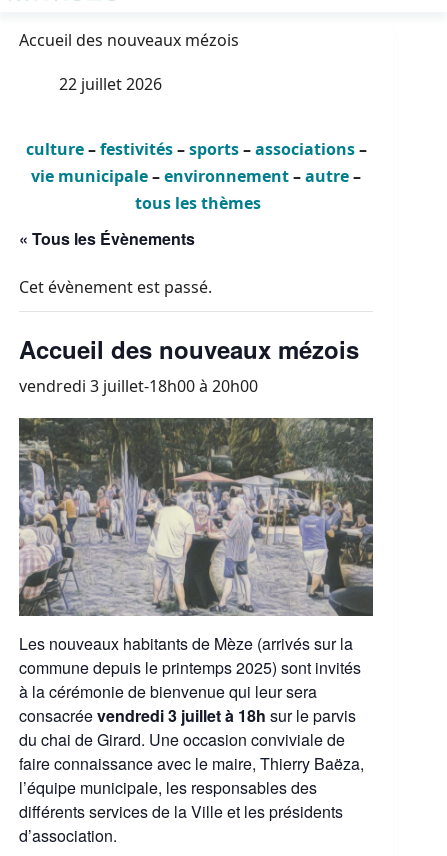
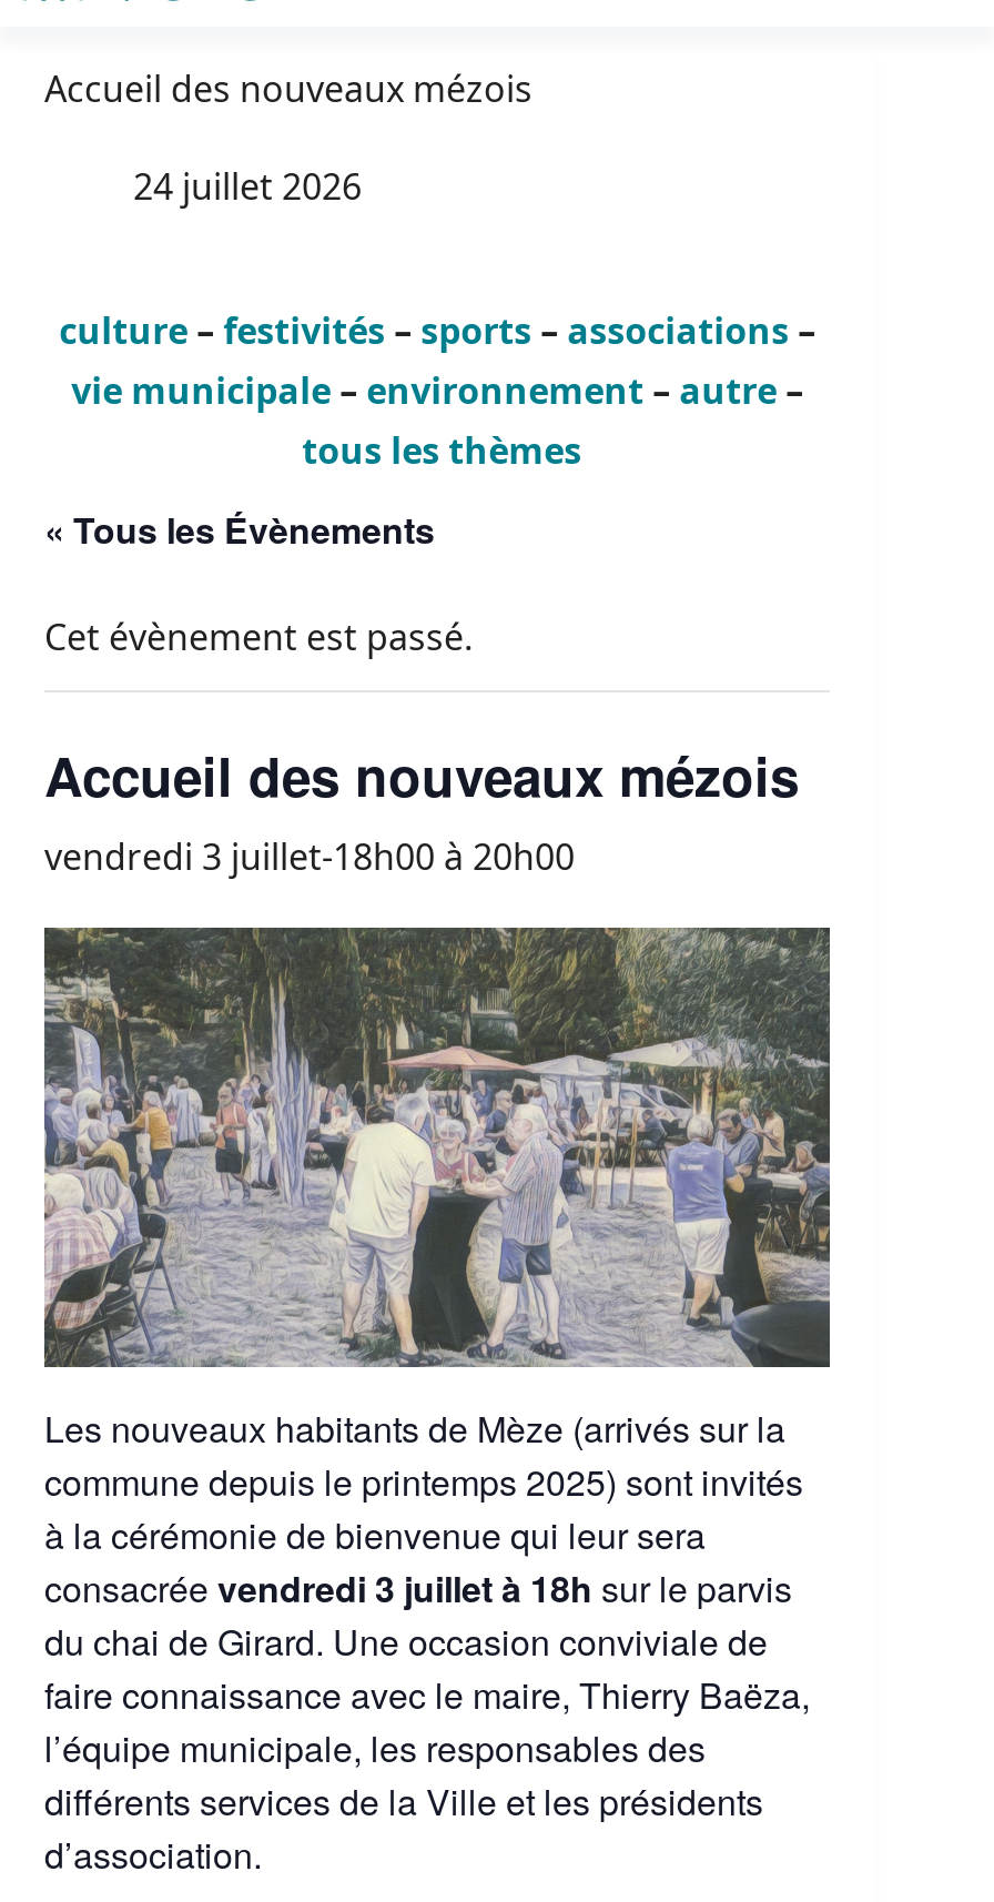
[59,73,162,95] 22 juillet 2026 -> [133,162,362,211] 24 juillet 2026

